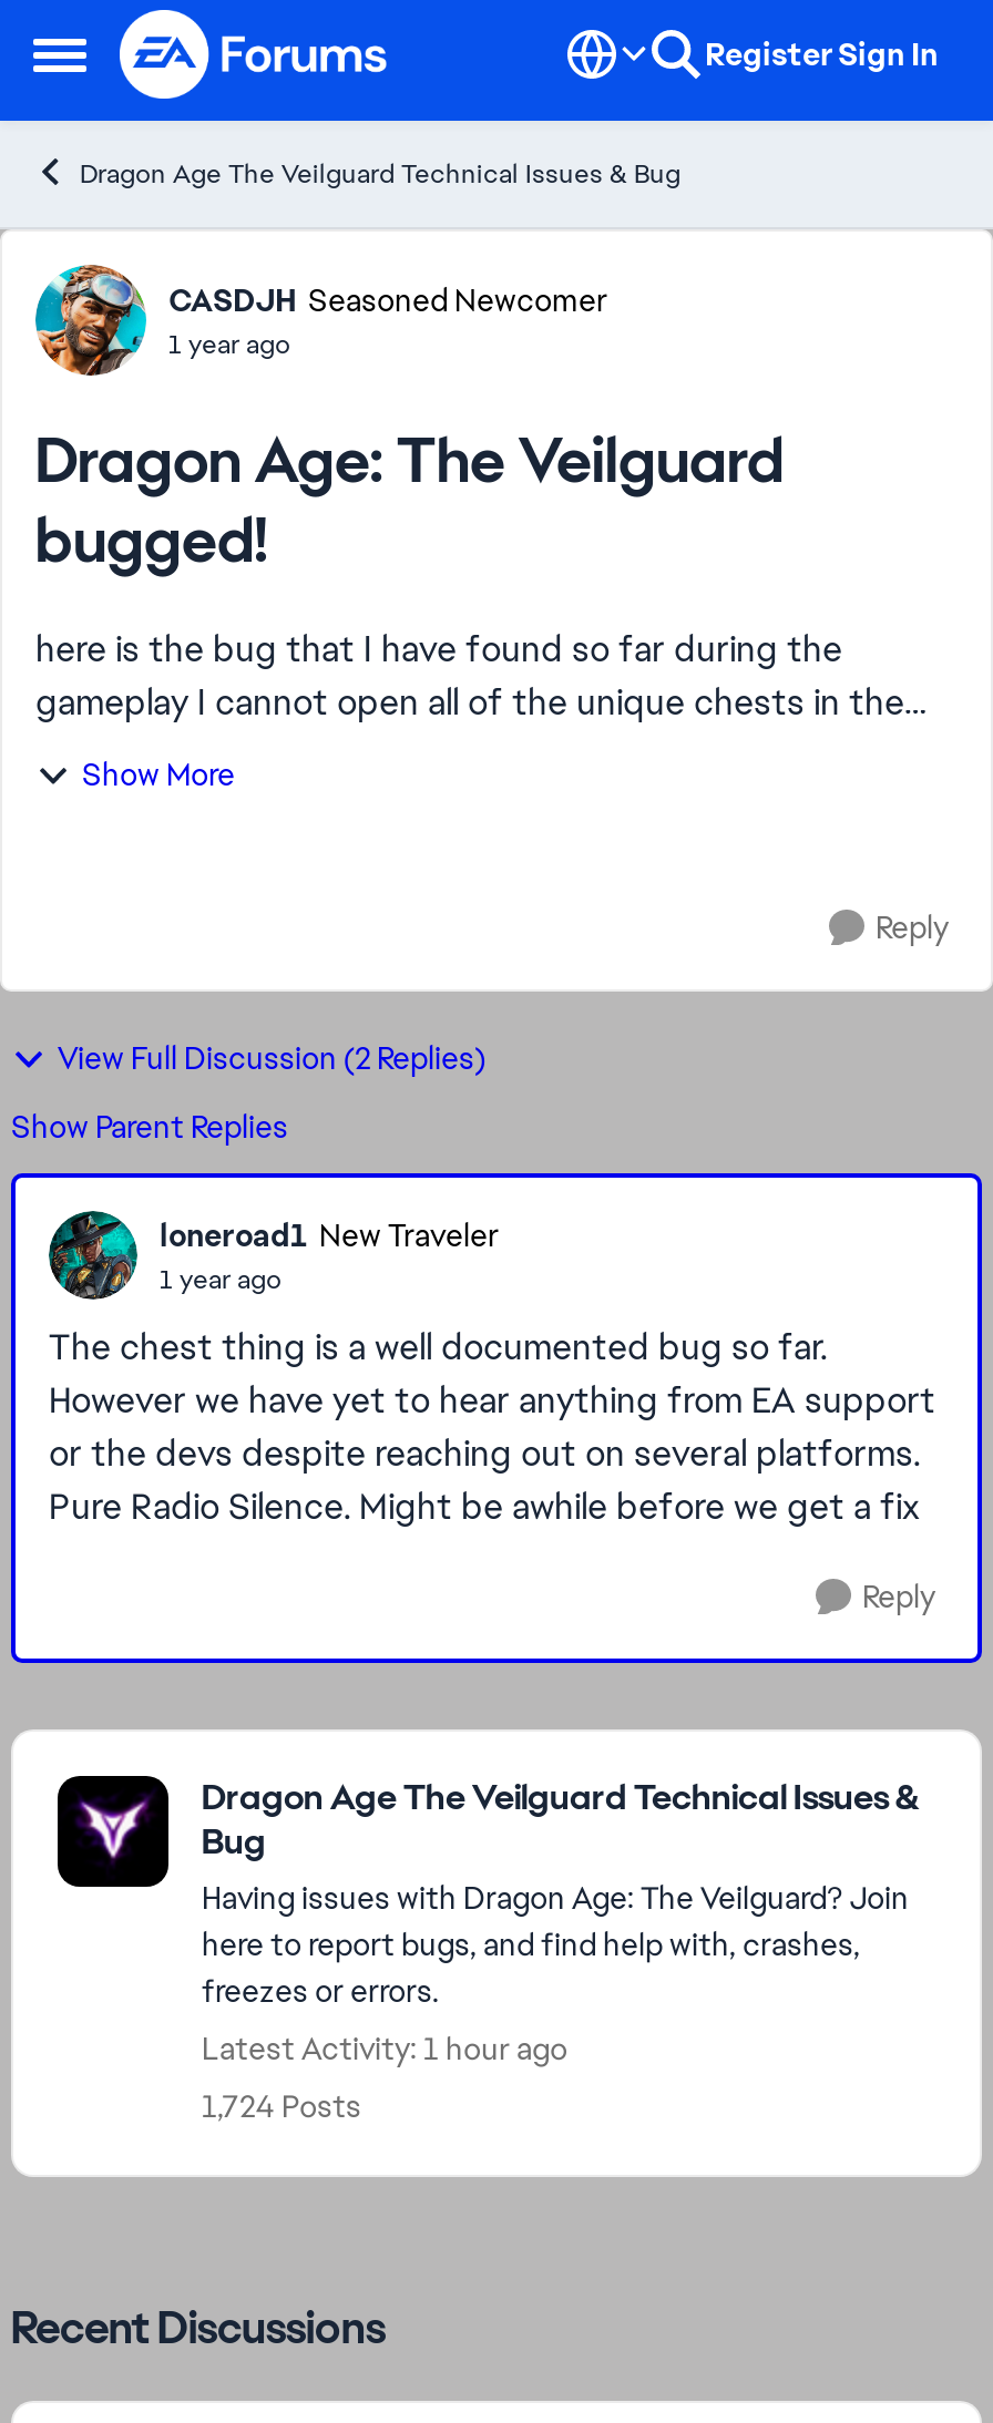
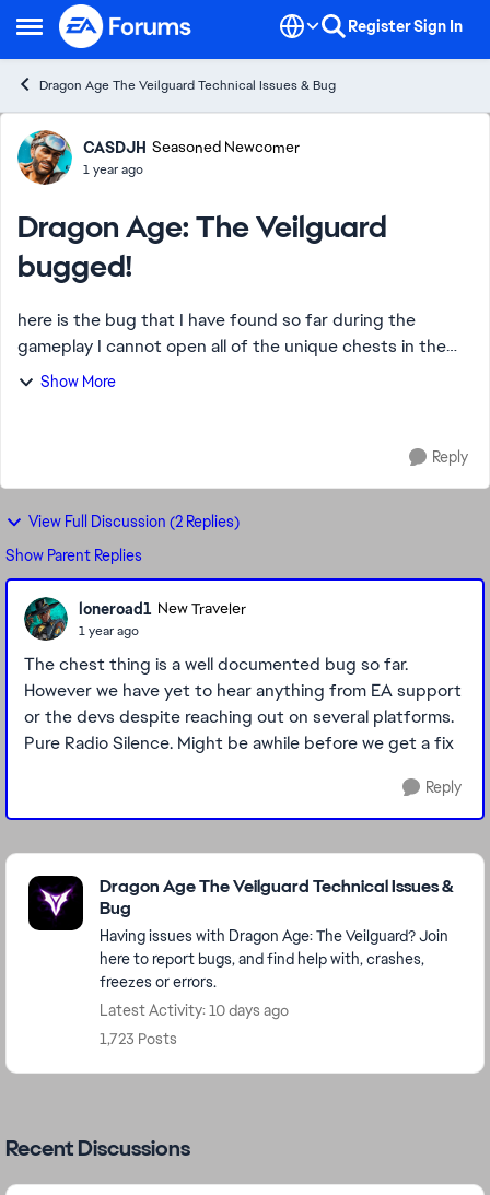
[202,2029,567,2068] Latest Activity: 1 hour ago -> [100,1000,289,1020] Latest Activity: 10 days ago
[202,2086,361,2126] 1,724 Posts -> [100,1029,177,1048] 1,723 Posts

